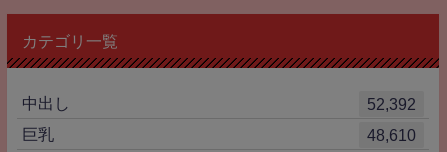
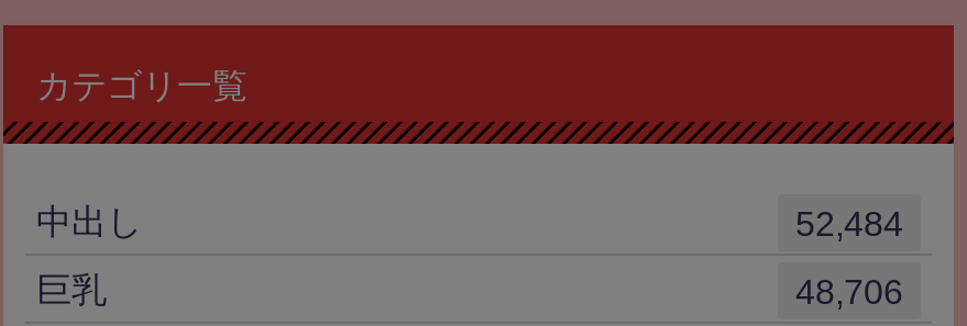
[367,96,416,112] 52,392 -> [795,205,903,240] 52,484
[367,127,416,143] 48,610 -> [795,273,903,308] 48,706

